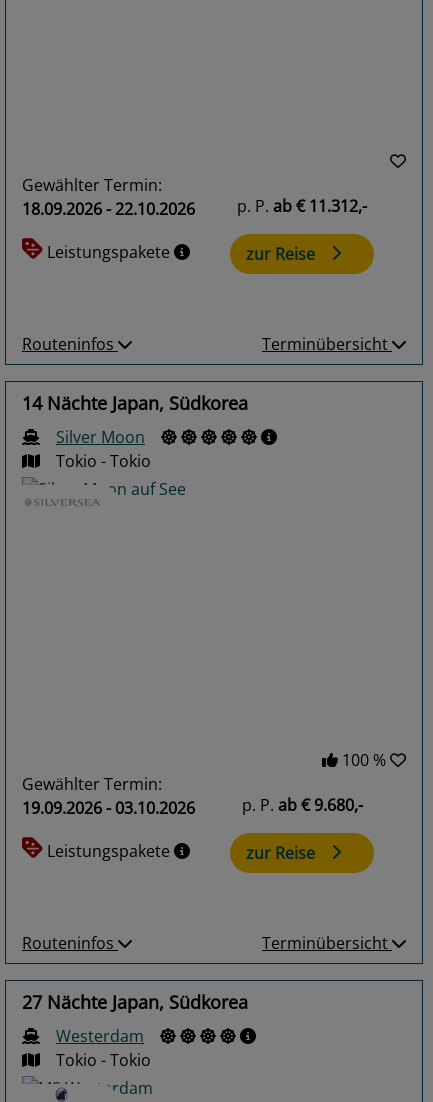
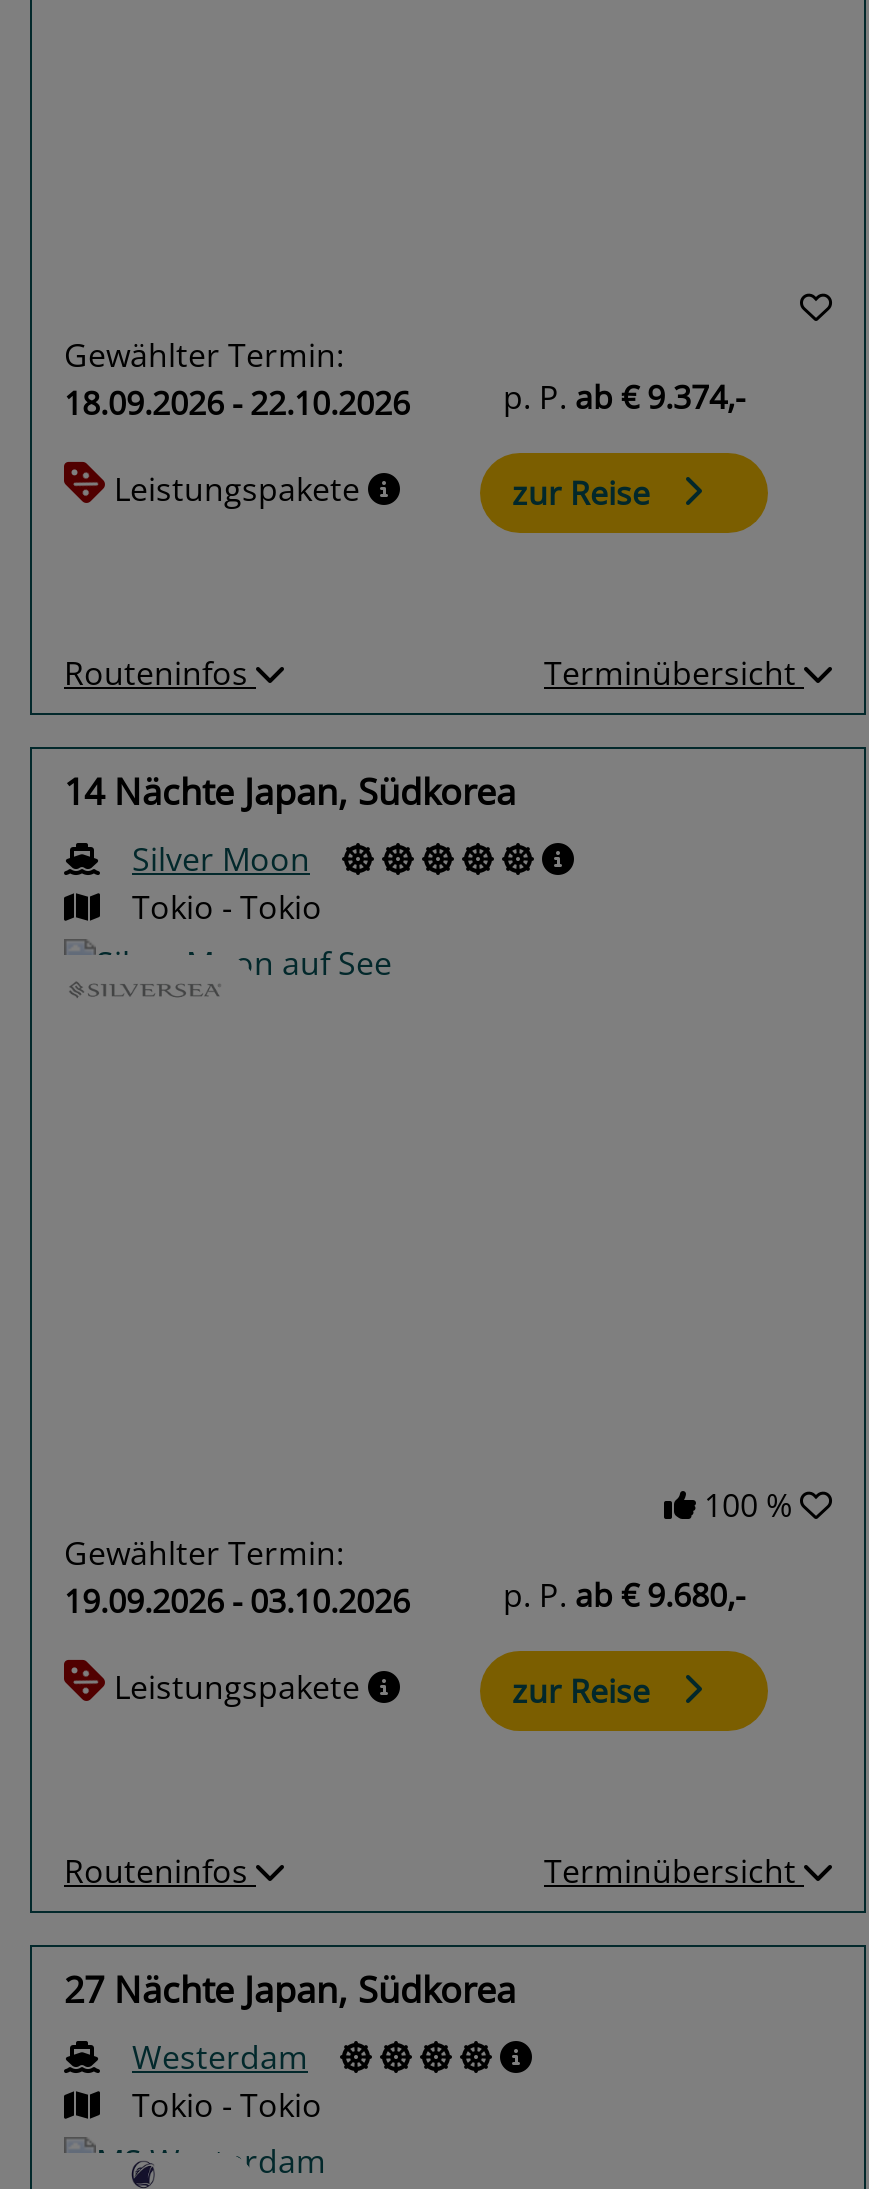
[237,195,367,217] p. P. ab € 11.312,- -> [503,375,745,419] p. P. ab € 9.374,-

